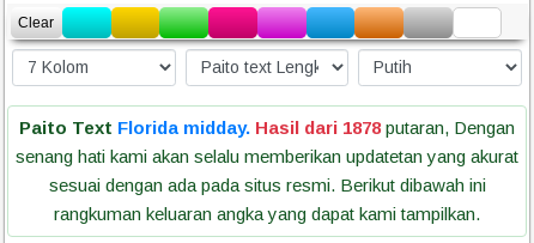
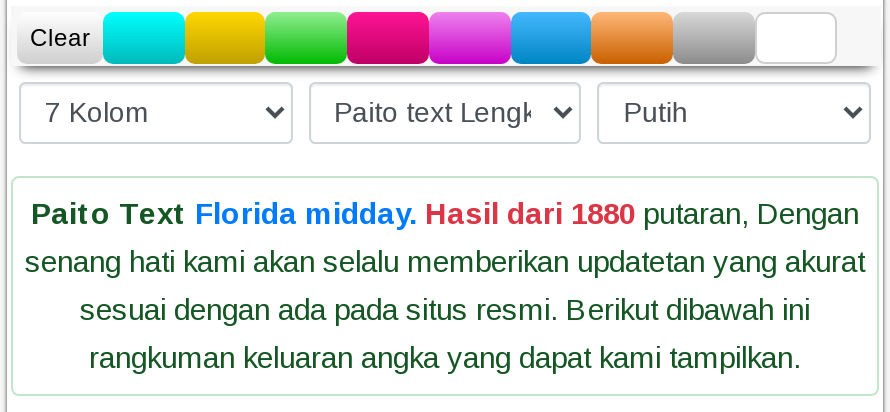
[19,117,515,137] Paito Text Florida midday. Hasil dari 1878 putaran, Dengan -> [31,195,859,229] Paito Text Florida midday. Hasil dari 1880 putaran, Dengan

